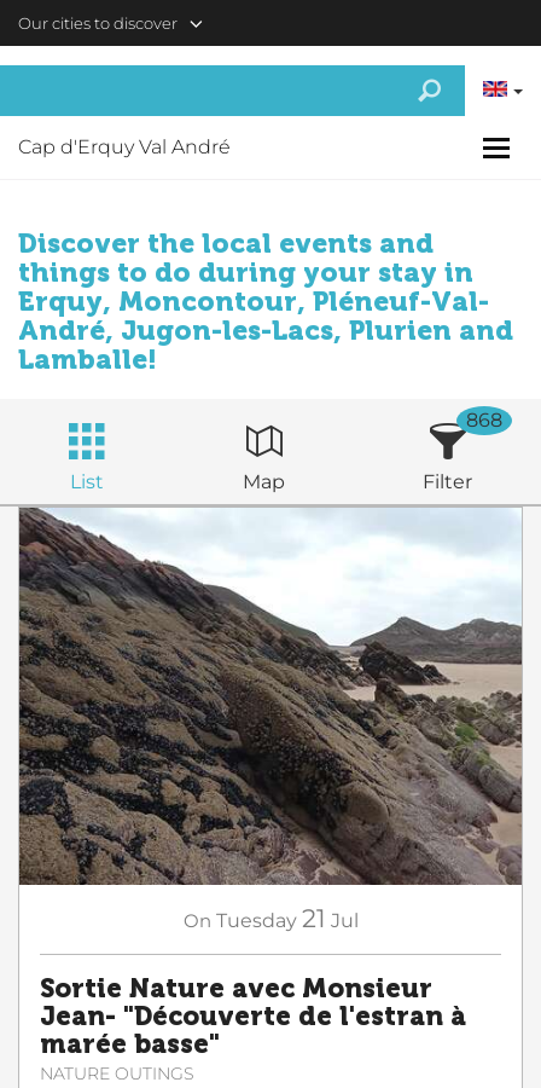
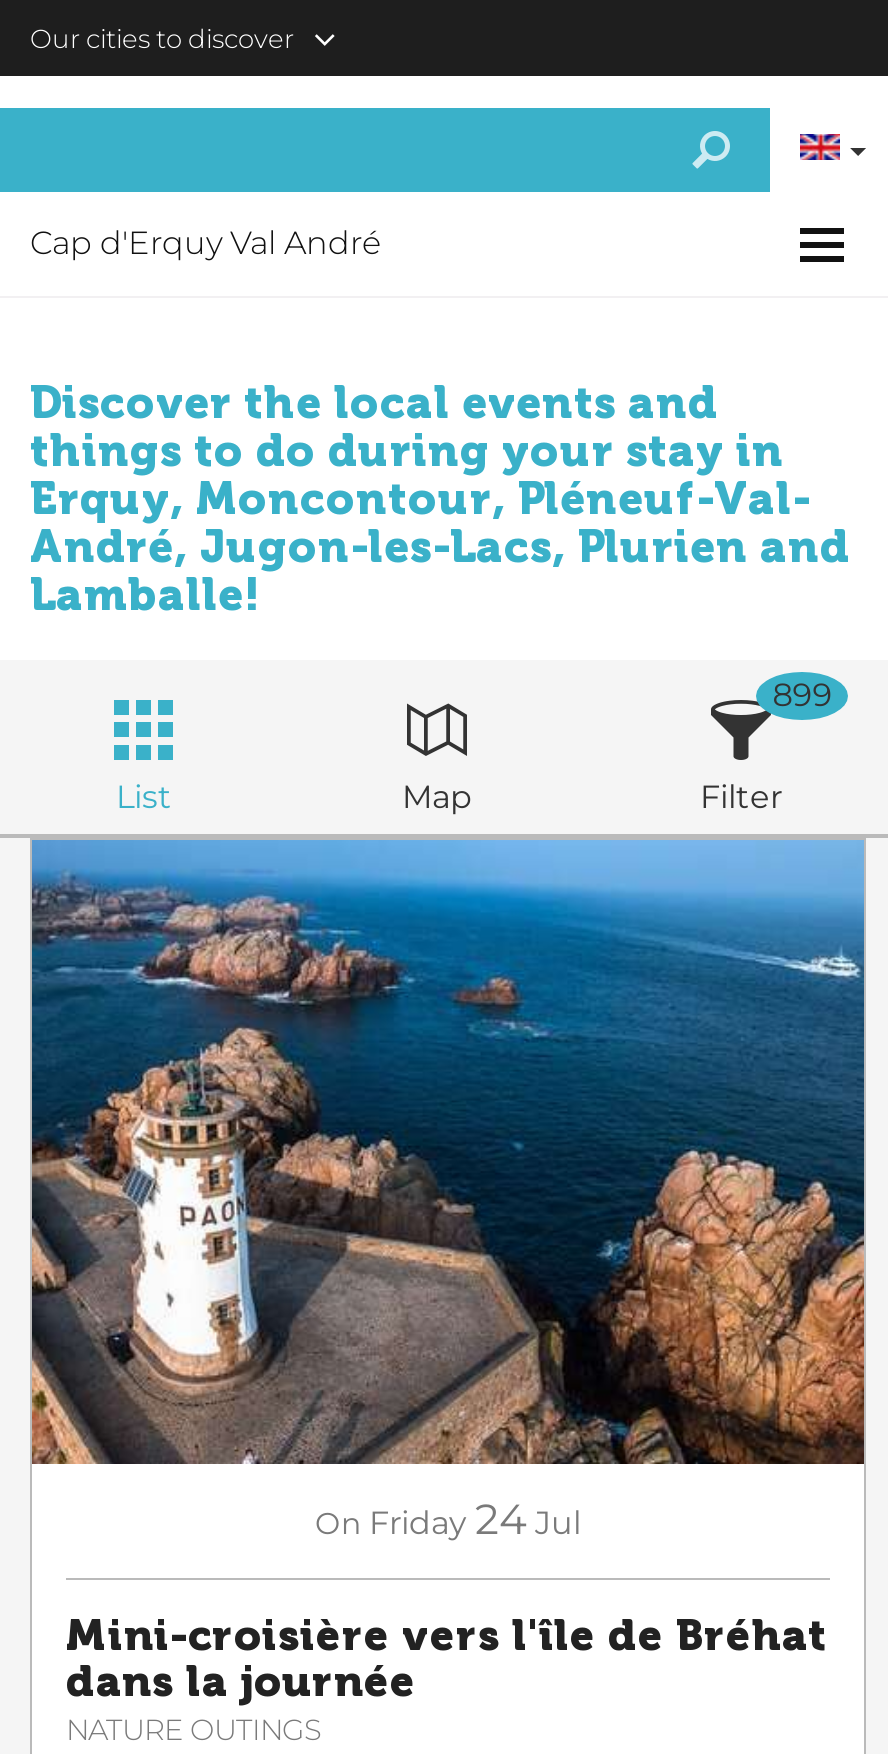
[466,409,503,432] 868 -> [772,676,832,714] 899
[18,507,523,933] [image] | On Tuesday 21 Jul -> [30,838,866,1544] [image] | On Friday 24 Jul
[40,973,466,1060] Sortie Nature avec Monsieur | Jean- "Découverte de l'estran à | marée basse" -> [66,1610,828,1708] Mini-croisière vers l'île de Bréhat | dans la journée

